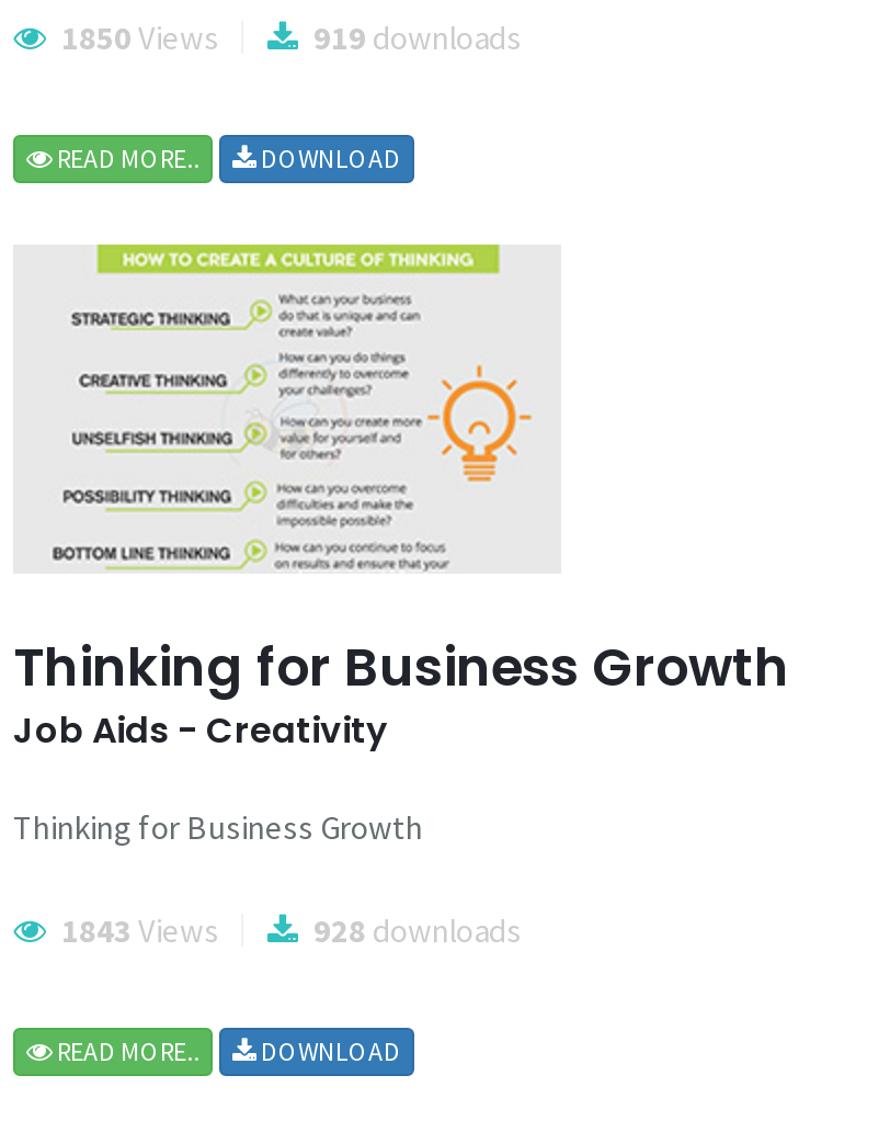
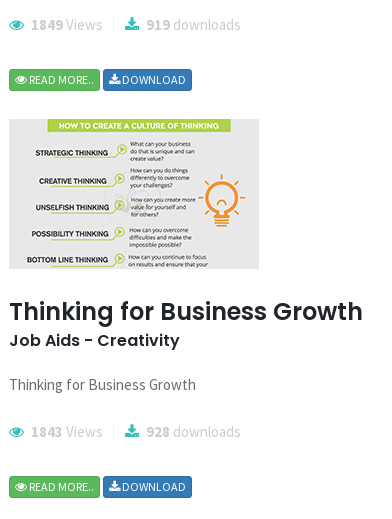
[61,16,219,58] 1850 Views -> [31,15,103,34] 1849 Views

